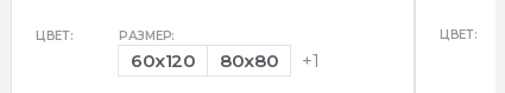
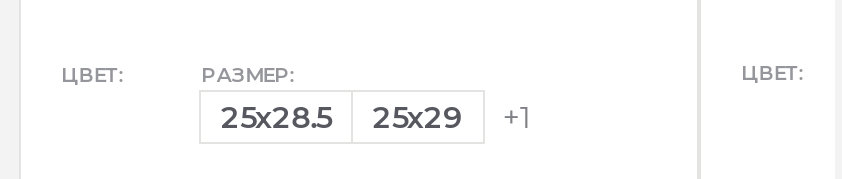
[131,49,278,72] 60x120 | 80x80 -> [221,98,462,136] 25x28.5 | 25x29

